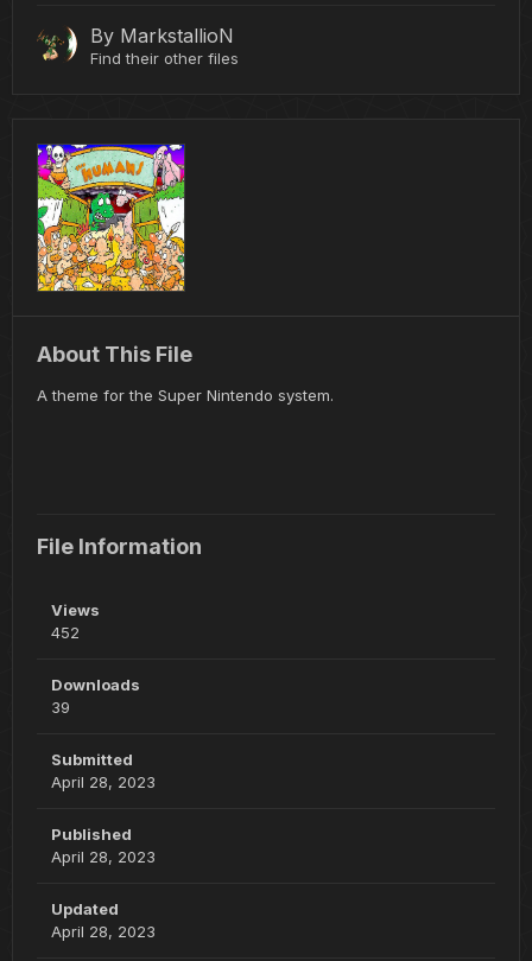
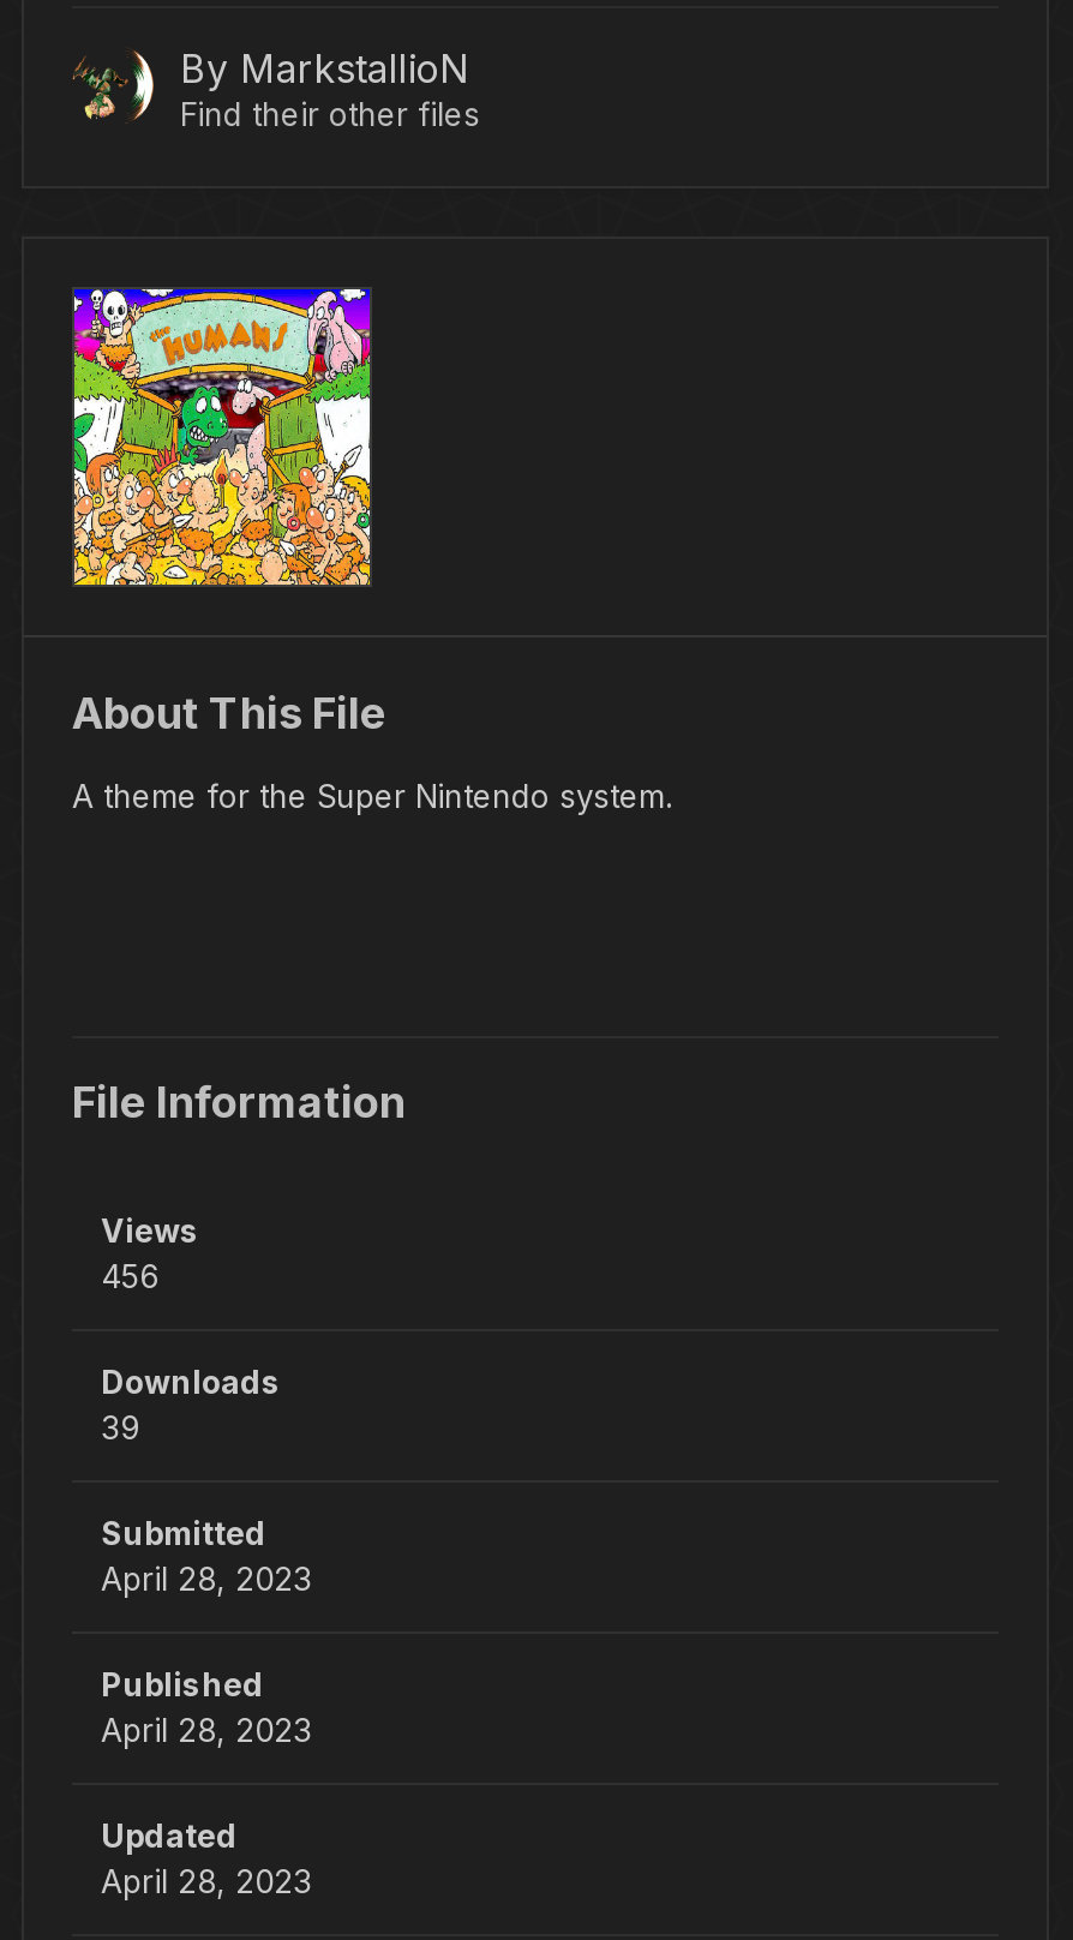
[51,623,80,642] 452 -> [101,1258,158,1296] 456

